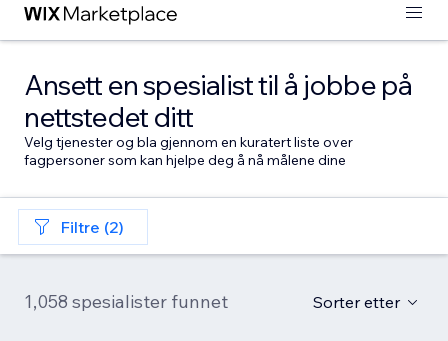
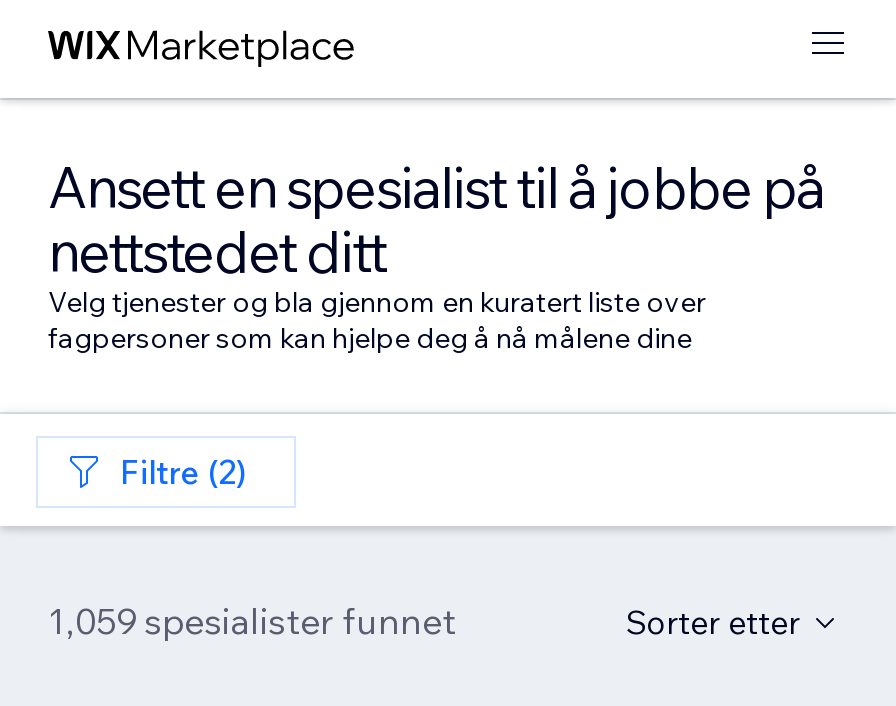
[24,290,228,313] 1,058 spesialister funnet -> [48,598,456,644] 1,059 spesialister funnet

